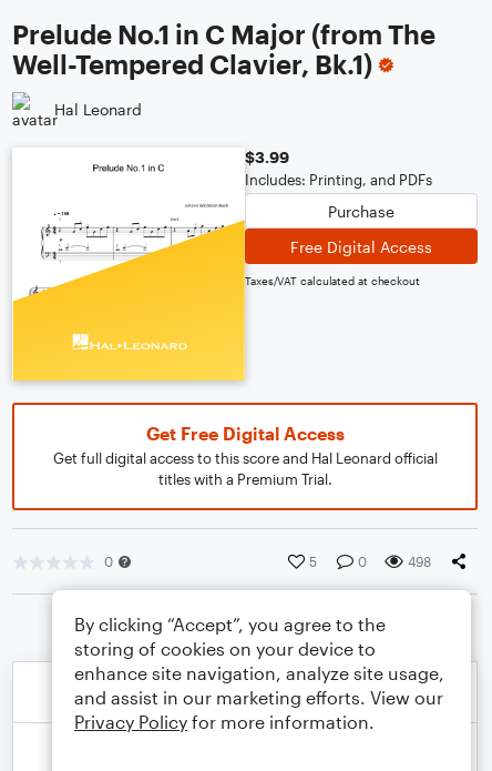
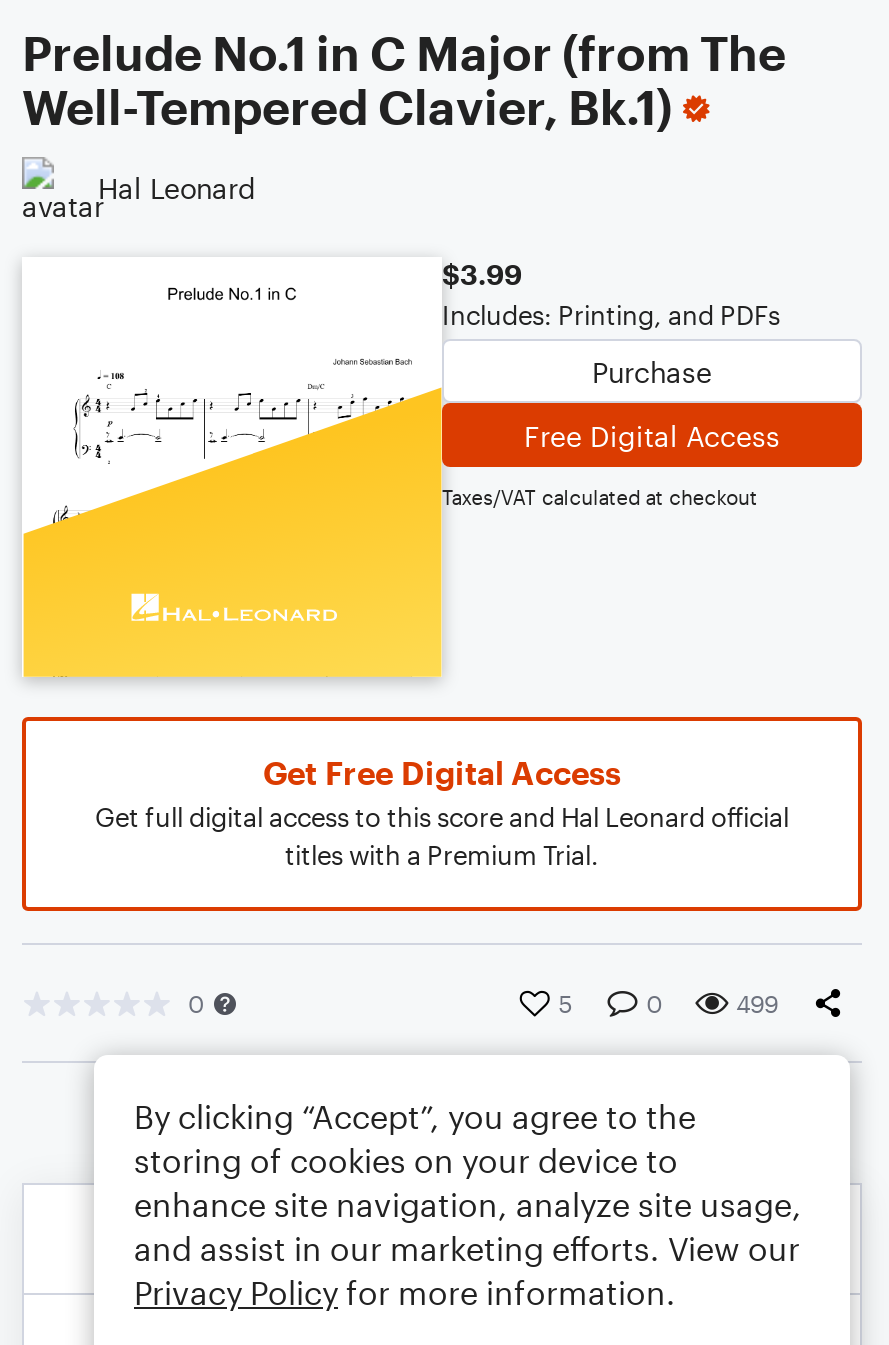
[408,553,431,569] 498 -> [736,988,778,1016] 499

